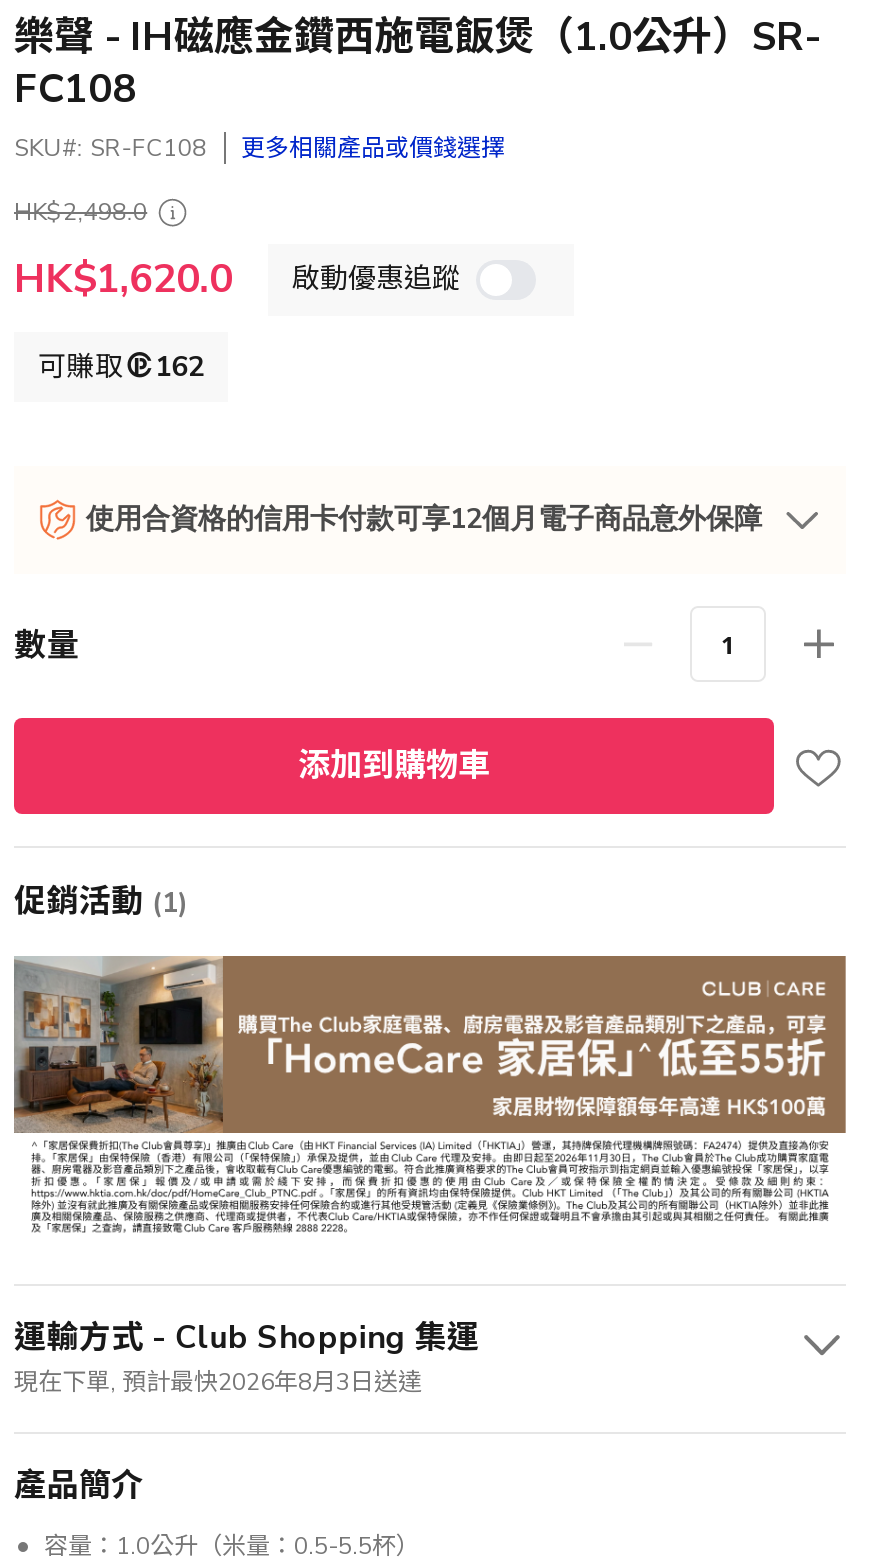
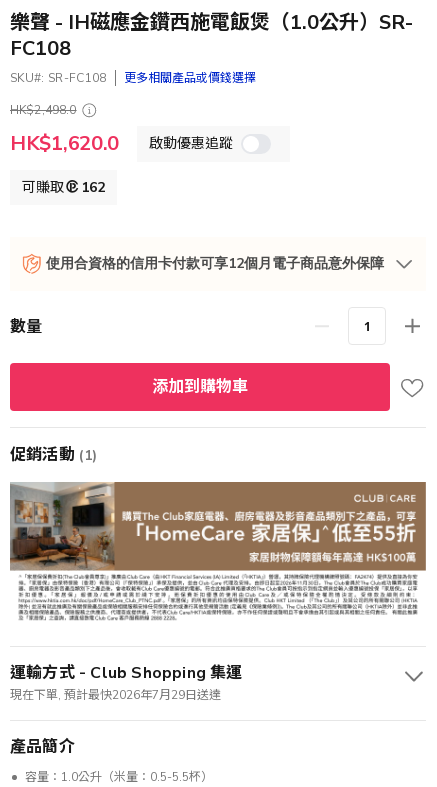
[14,1366,422,1398] 現在下單, 預計最快2026年8月3日送達 -> [10,687,221,703] 現在下單, 預計最快2026年7月29日送達

